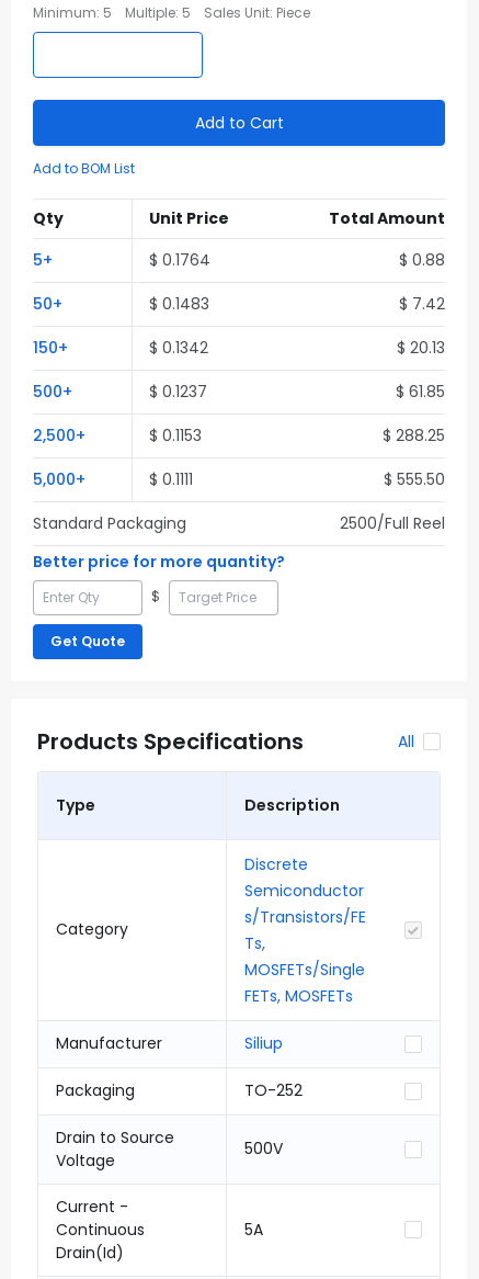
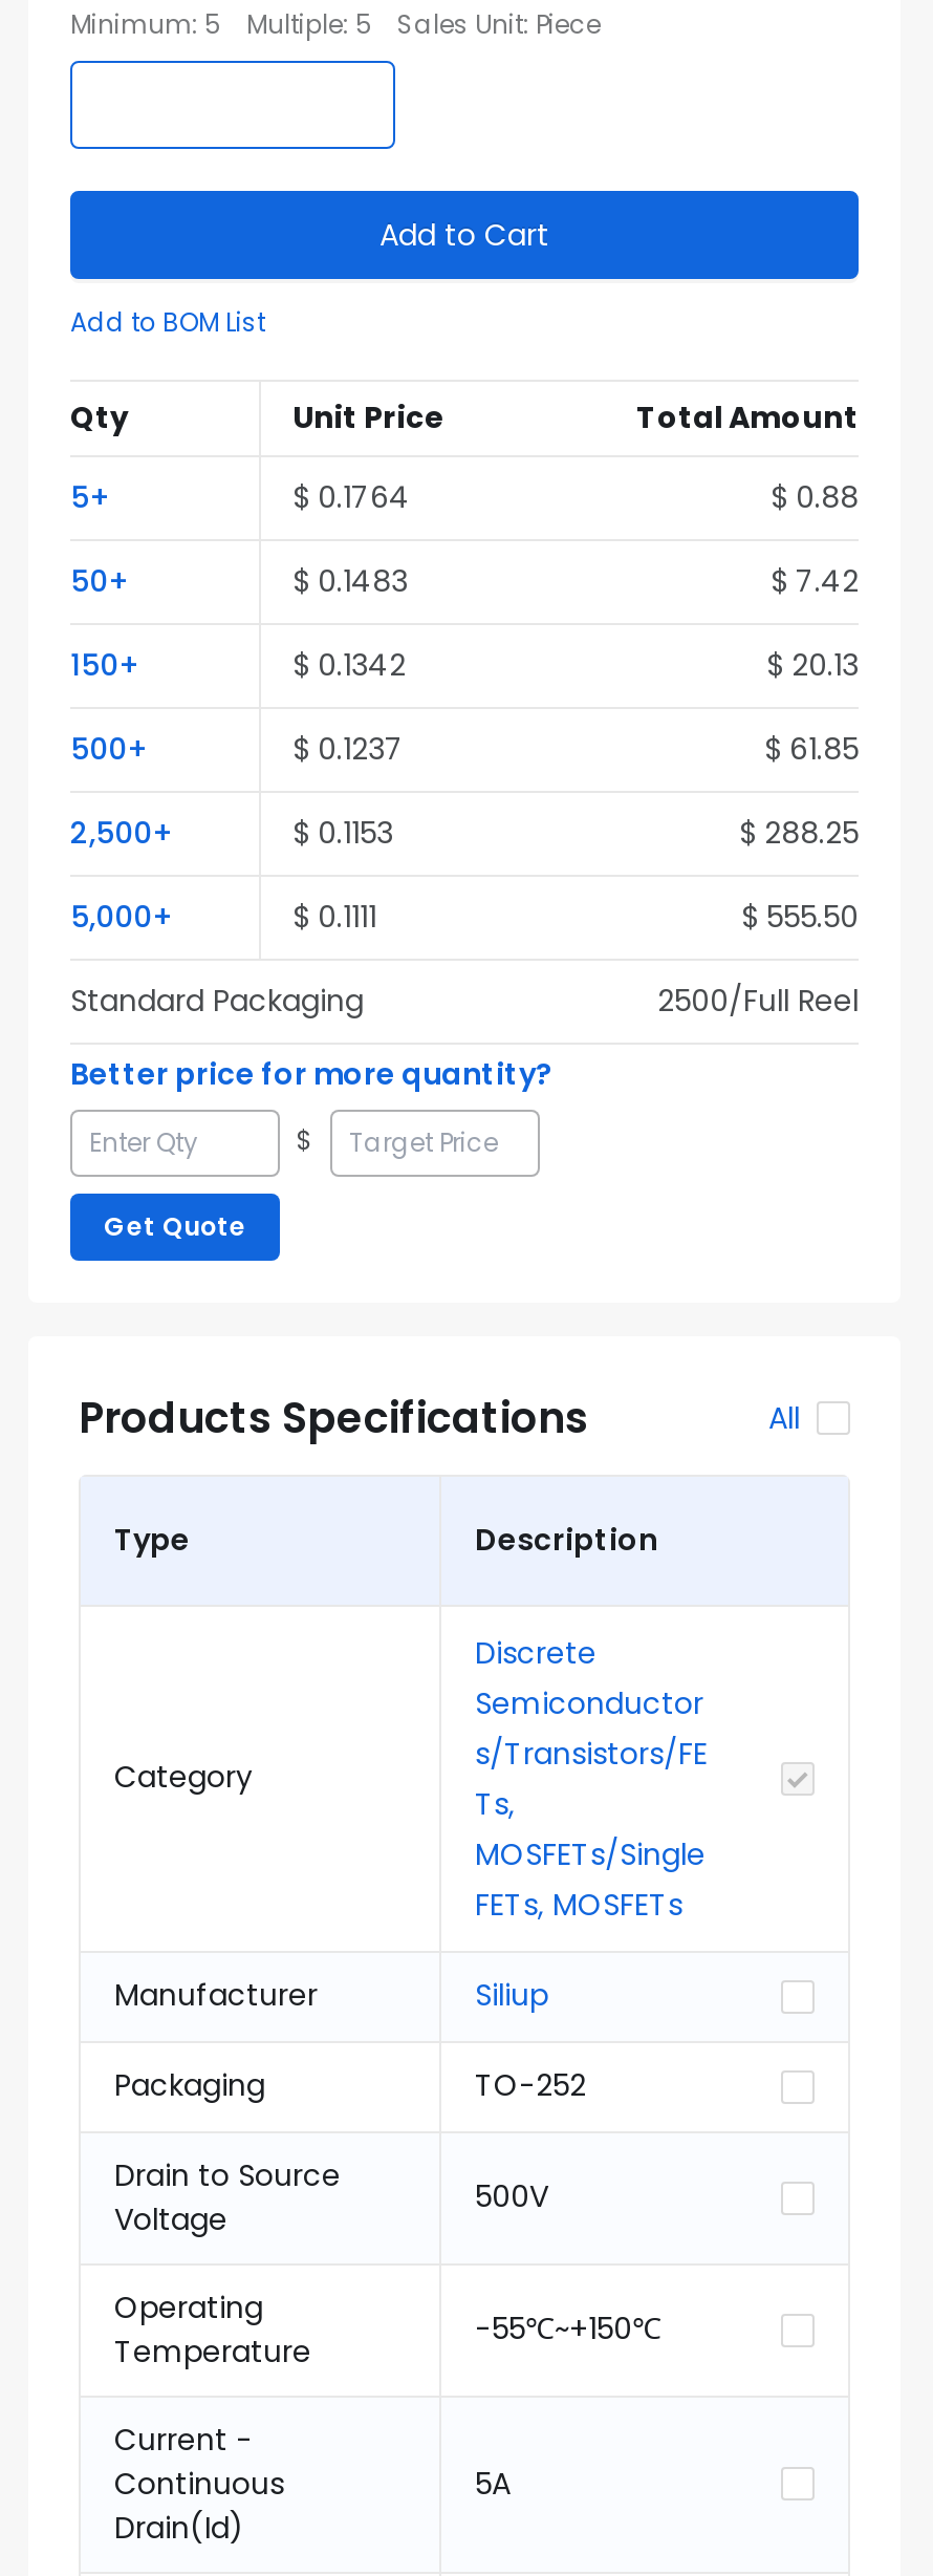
none -> [114,2287,311,2373] Operating | Temperature
none -> [475,2307,661,2349] -55℃~+150℃

